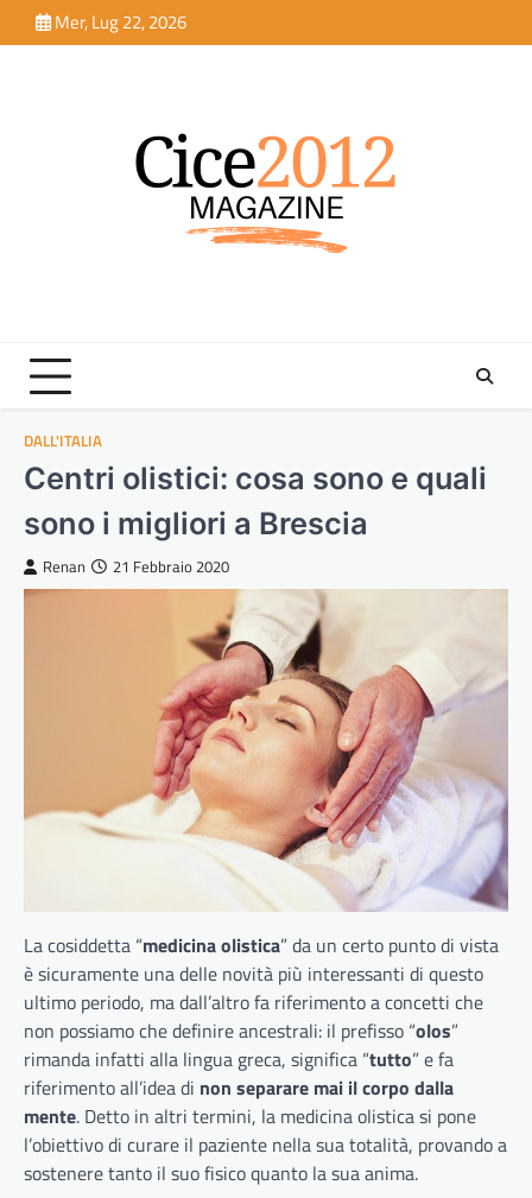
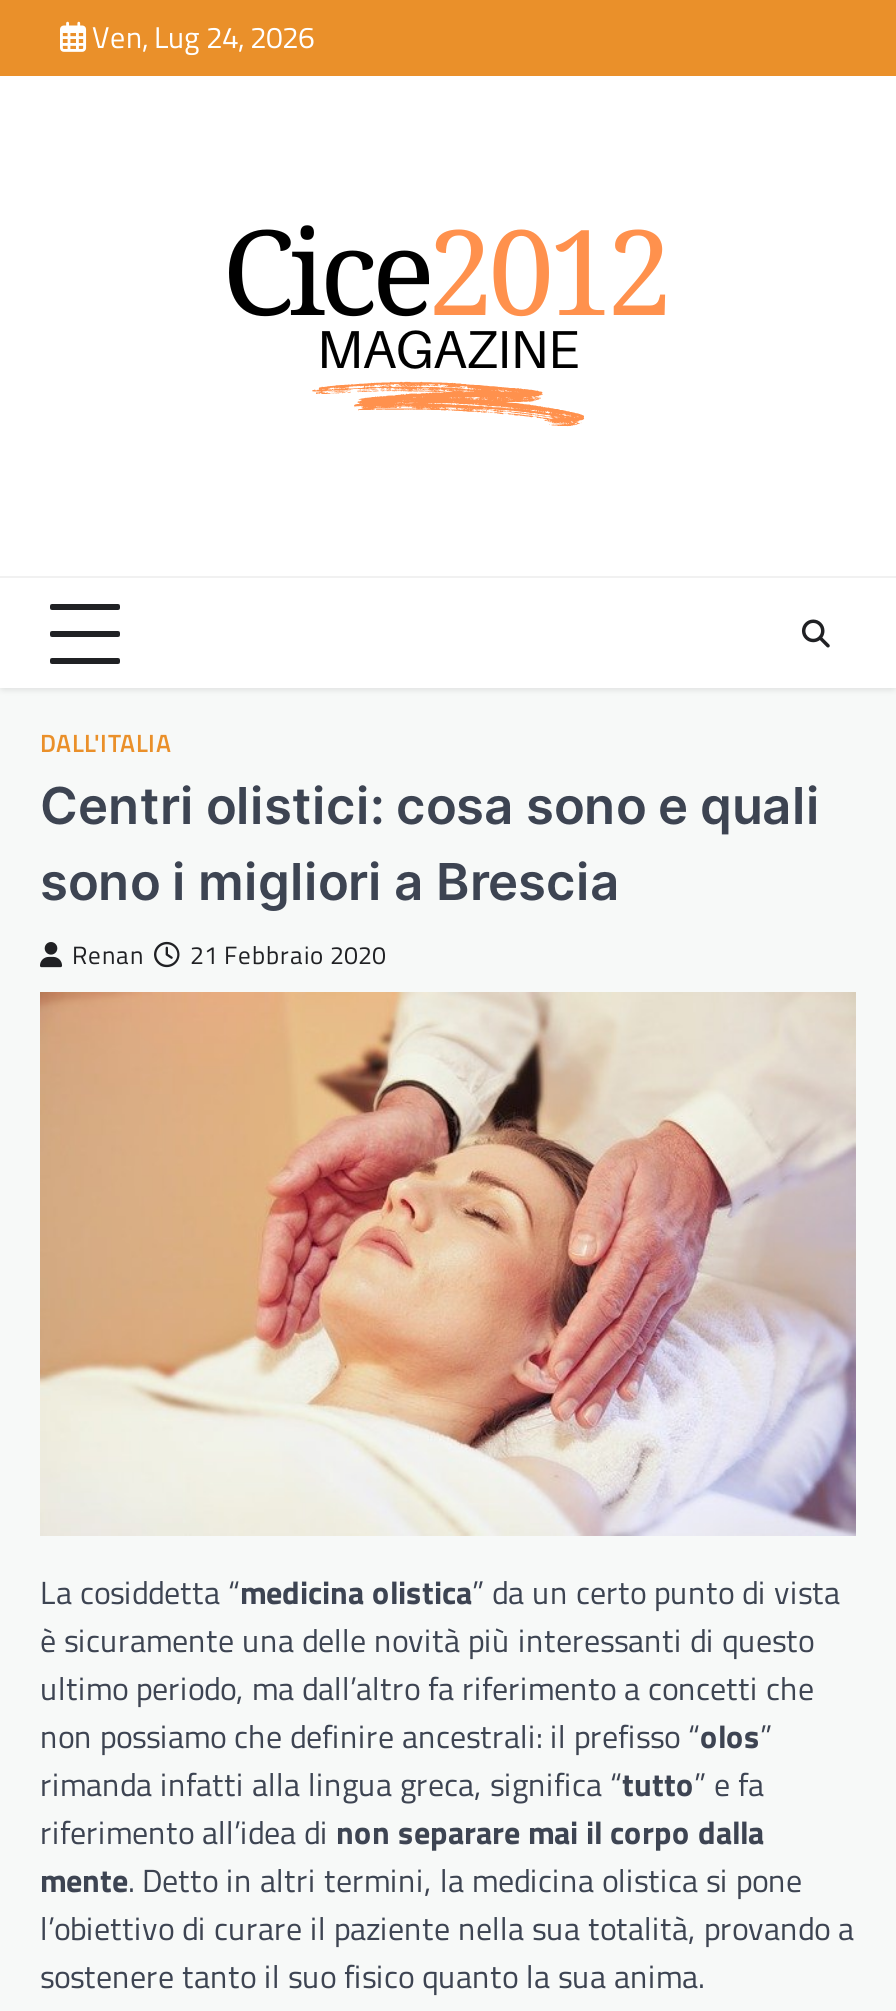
[55,8,186,36] Mer, Lug 22, 2026 -> [92,14,314,60] Ven, Lug 24, 2026

